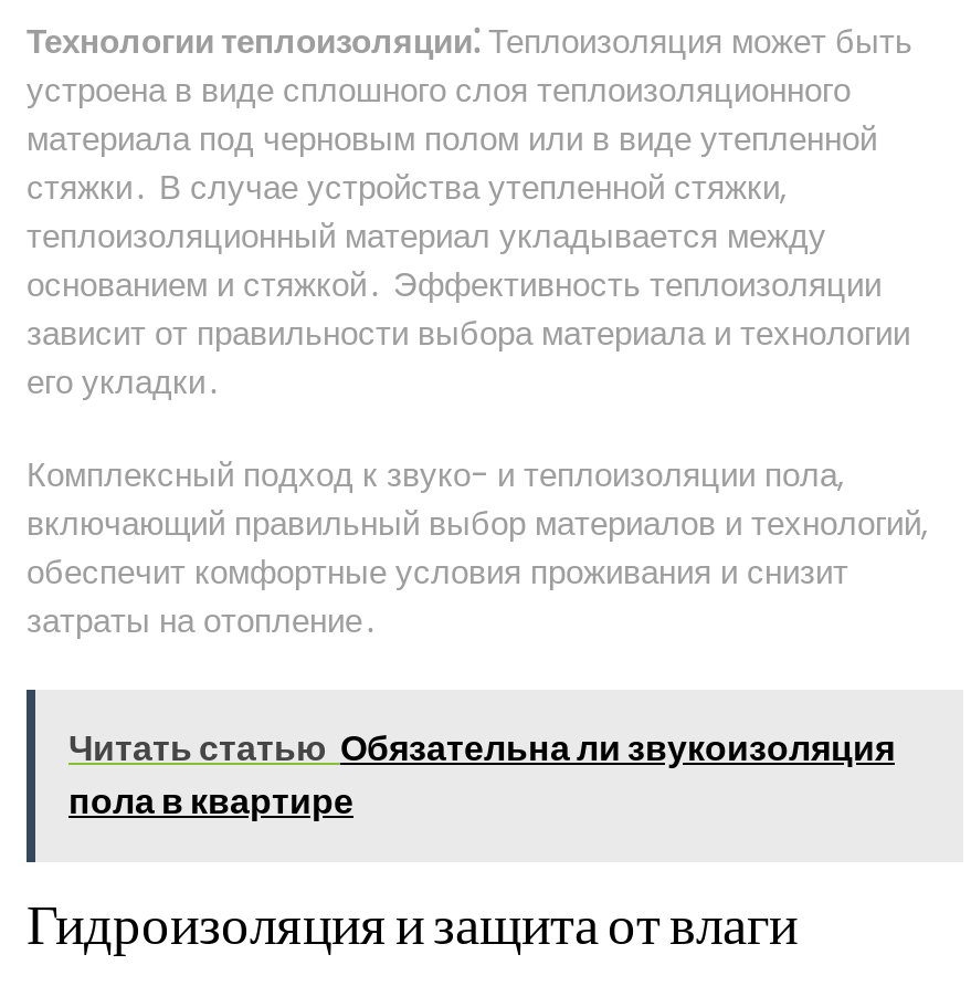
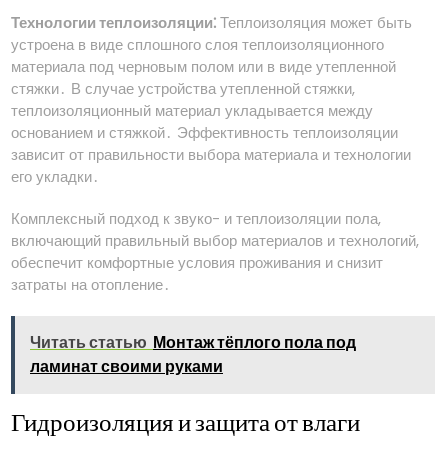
[68,723,895,827] Читать статью Обязательна ли звукоизоляция | пола в квартире -> [30,331,356,378] Читать статью Монтаж тёплого пола под | ламинат своими руками

